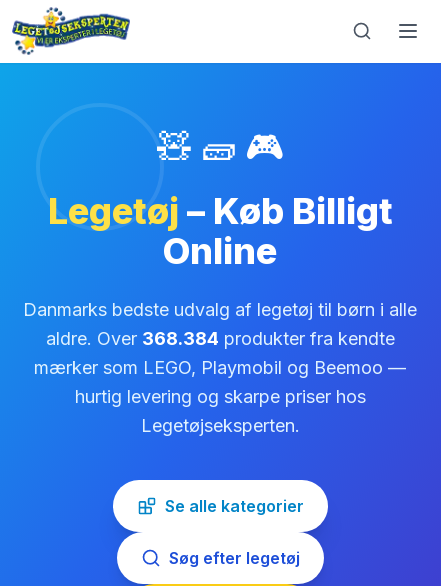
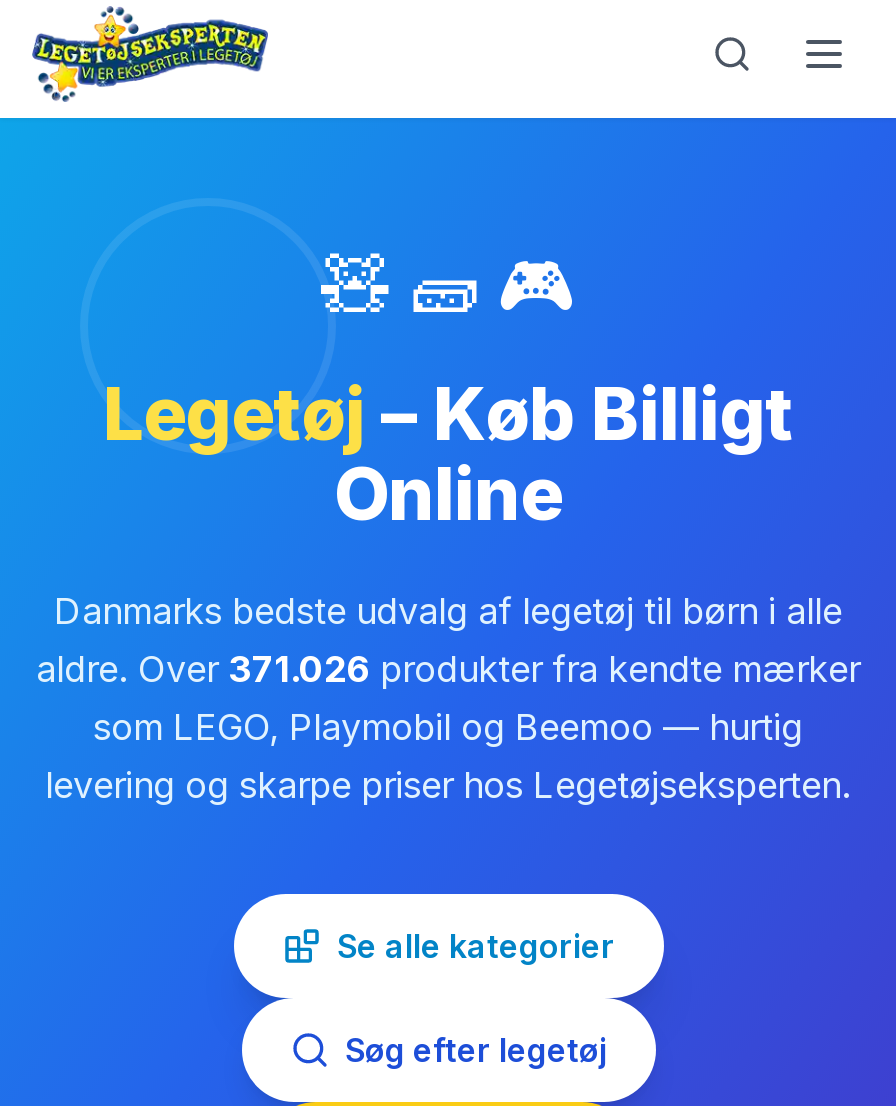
[34,328,406,436] aldre. Over 368.384 produkter fra kendte | mærker som LEGO, Playmobil og Beemoo — | hurtig levering og skarpe priser hos | Legetøjseksperten. -> [36,648,860,806] aldre. Over 371.026 produkter fra kendte mærker | som LEGO, Playmobil og Beemoo — hurtig | levering og skarpe priser hos Legetøjseksperten.

